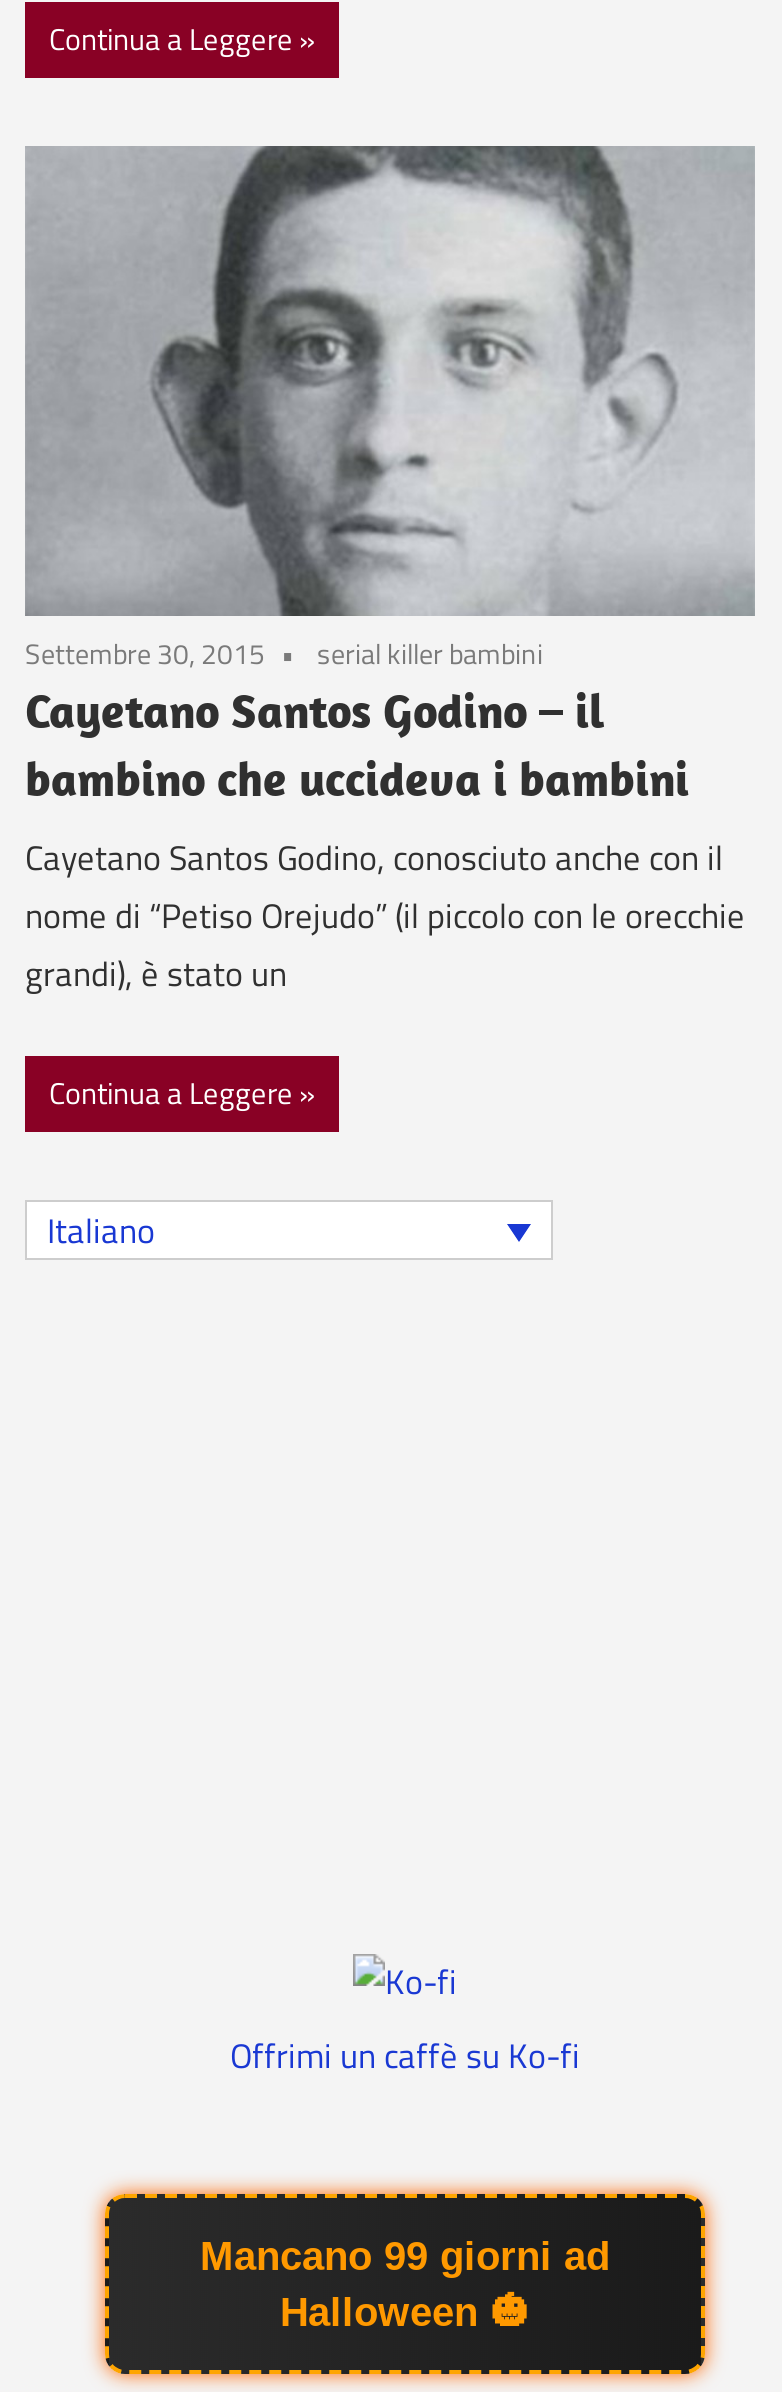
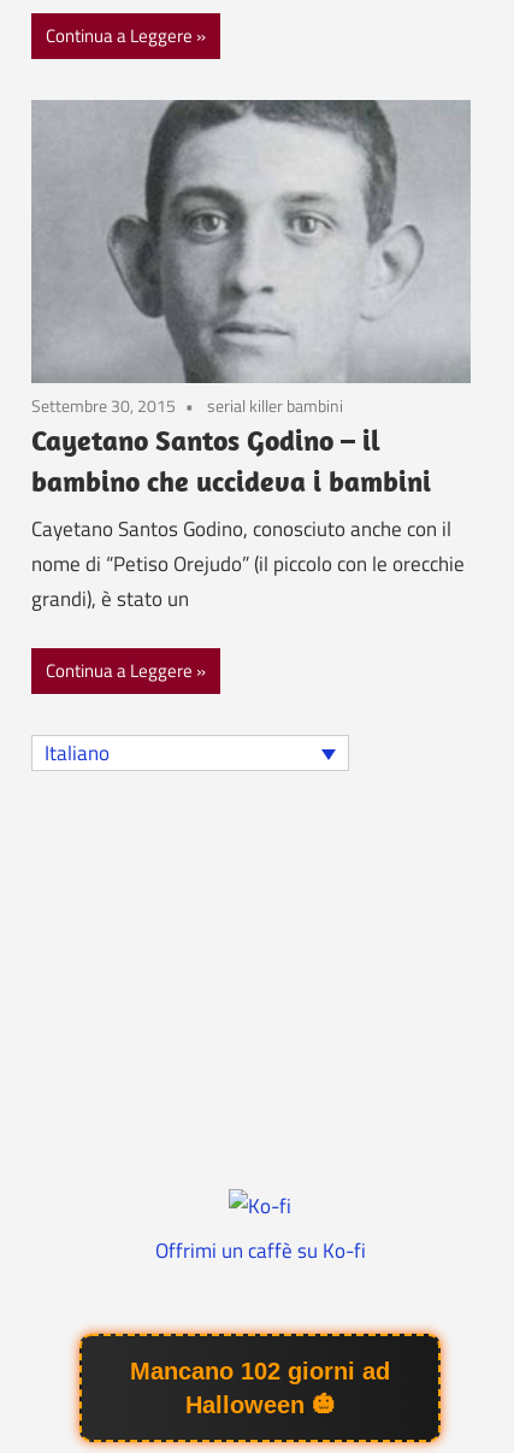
[200,2234,610,2278] Mancano 99 giorni ad -> [130,1358,390,1384] Mancano 102 giorni ad

